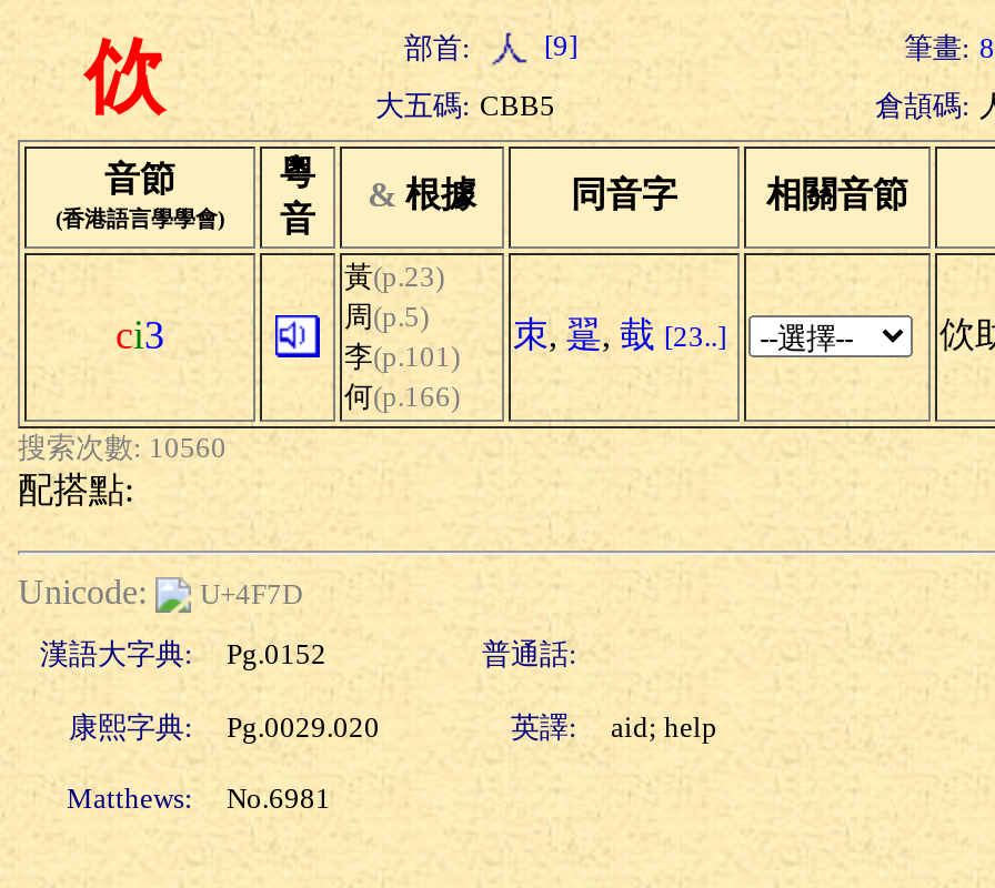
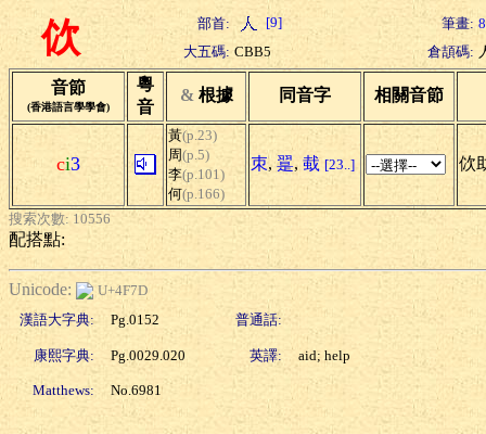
[18,431,227,464] 搜索次數: 10560 -> [9,210,111,227] 搜索次數: 10556

